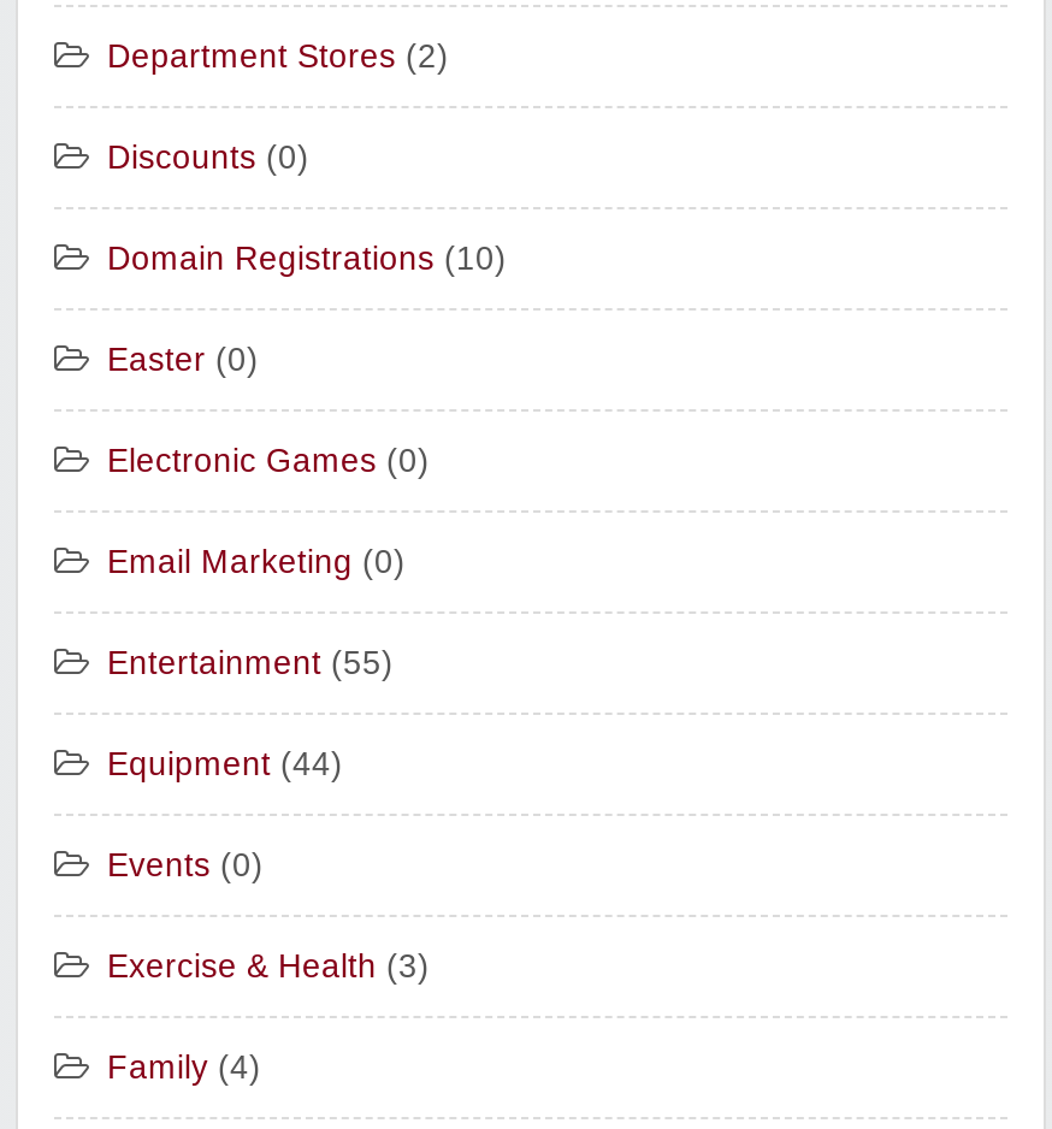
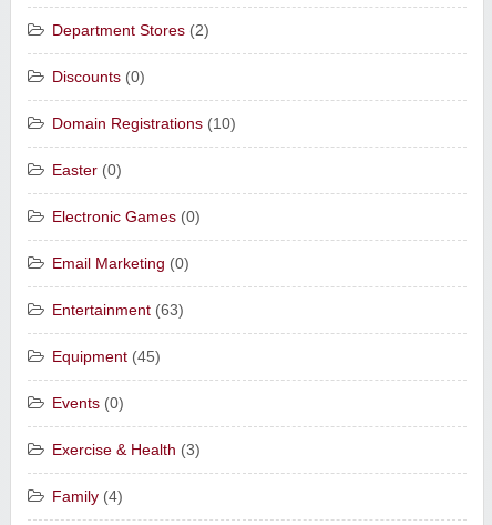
[107,646,394,682] Entertainment (55) -> [52,302,184,319] Entertainment (63)
[107,747,343,783] Equipment (44) -> [52,349,161,365] Equipment (45)

